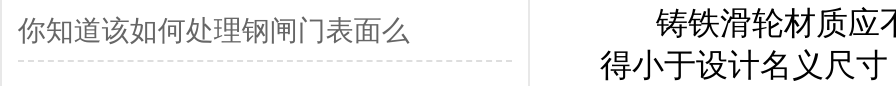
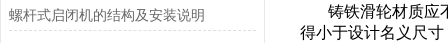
[18,14,410,46] 你知道该如何处理钢闸门表面么 -> [9,7,205,23] 螺杆式启闭机的结构及安装说明

